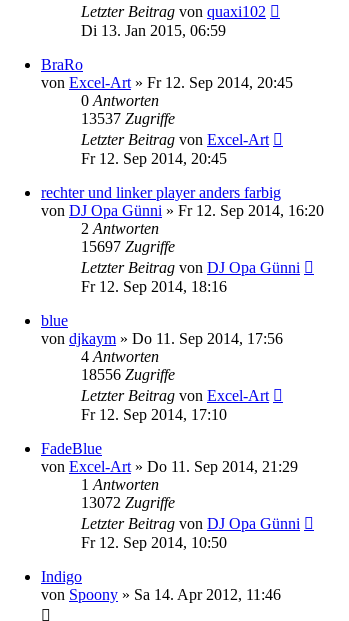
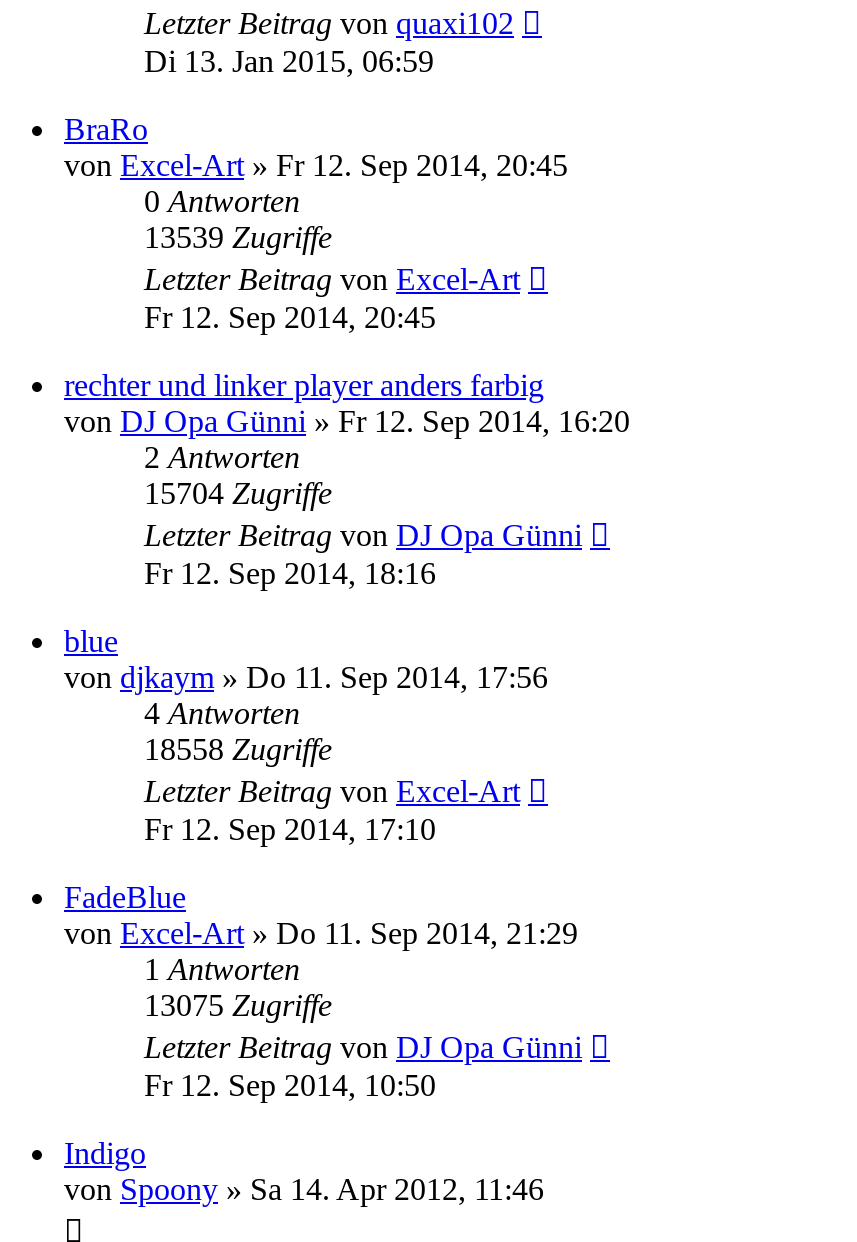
[81,110,175,127] 13537 Zugriffe -> [144,220,332,254] 13539 Zugriffe
[81,238,175,255] 15697 Zugriffe -> [144,476,332,510] 15704 Zugriffe
[81,366,175,383] 18556 Zugriffe -> [144,732,332,766] 18558 Zugriffe
[81,494,175,511] 13072 Zugriffe -> [144,988,332,1022] 13075 Zugriffe

